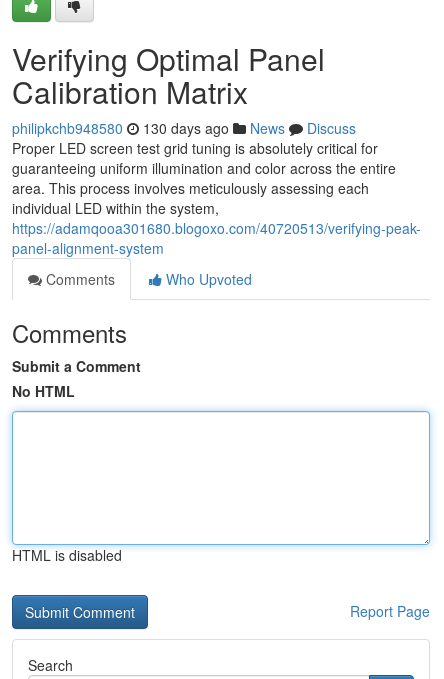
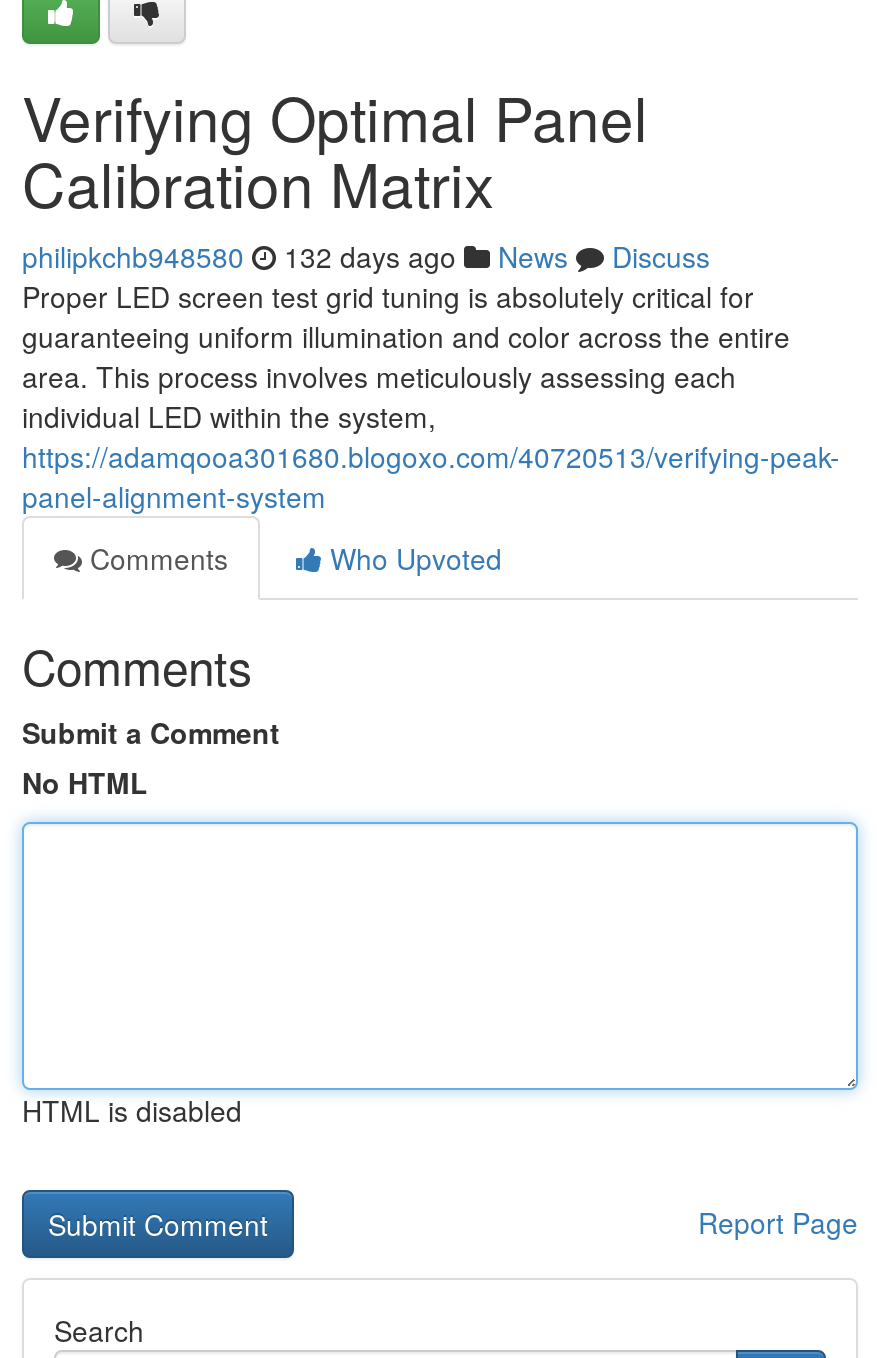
[12,118,356,138] philipkchb948580 130 days ago News Discuss -> [22,236,710,276] philipkchb948580 132 days ago News Discuss

